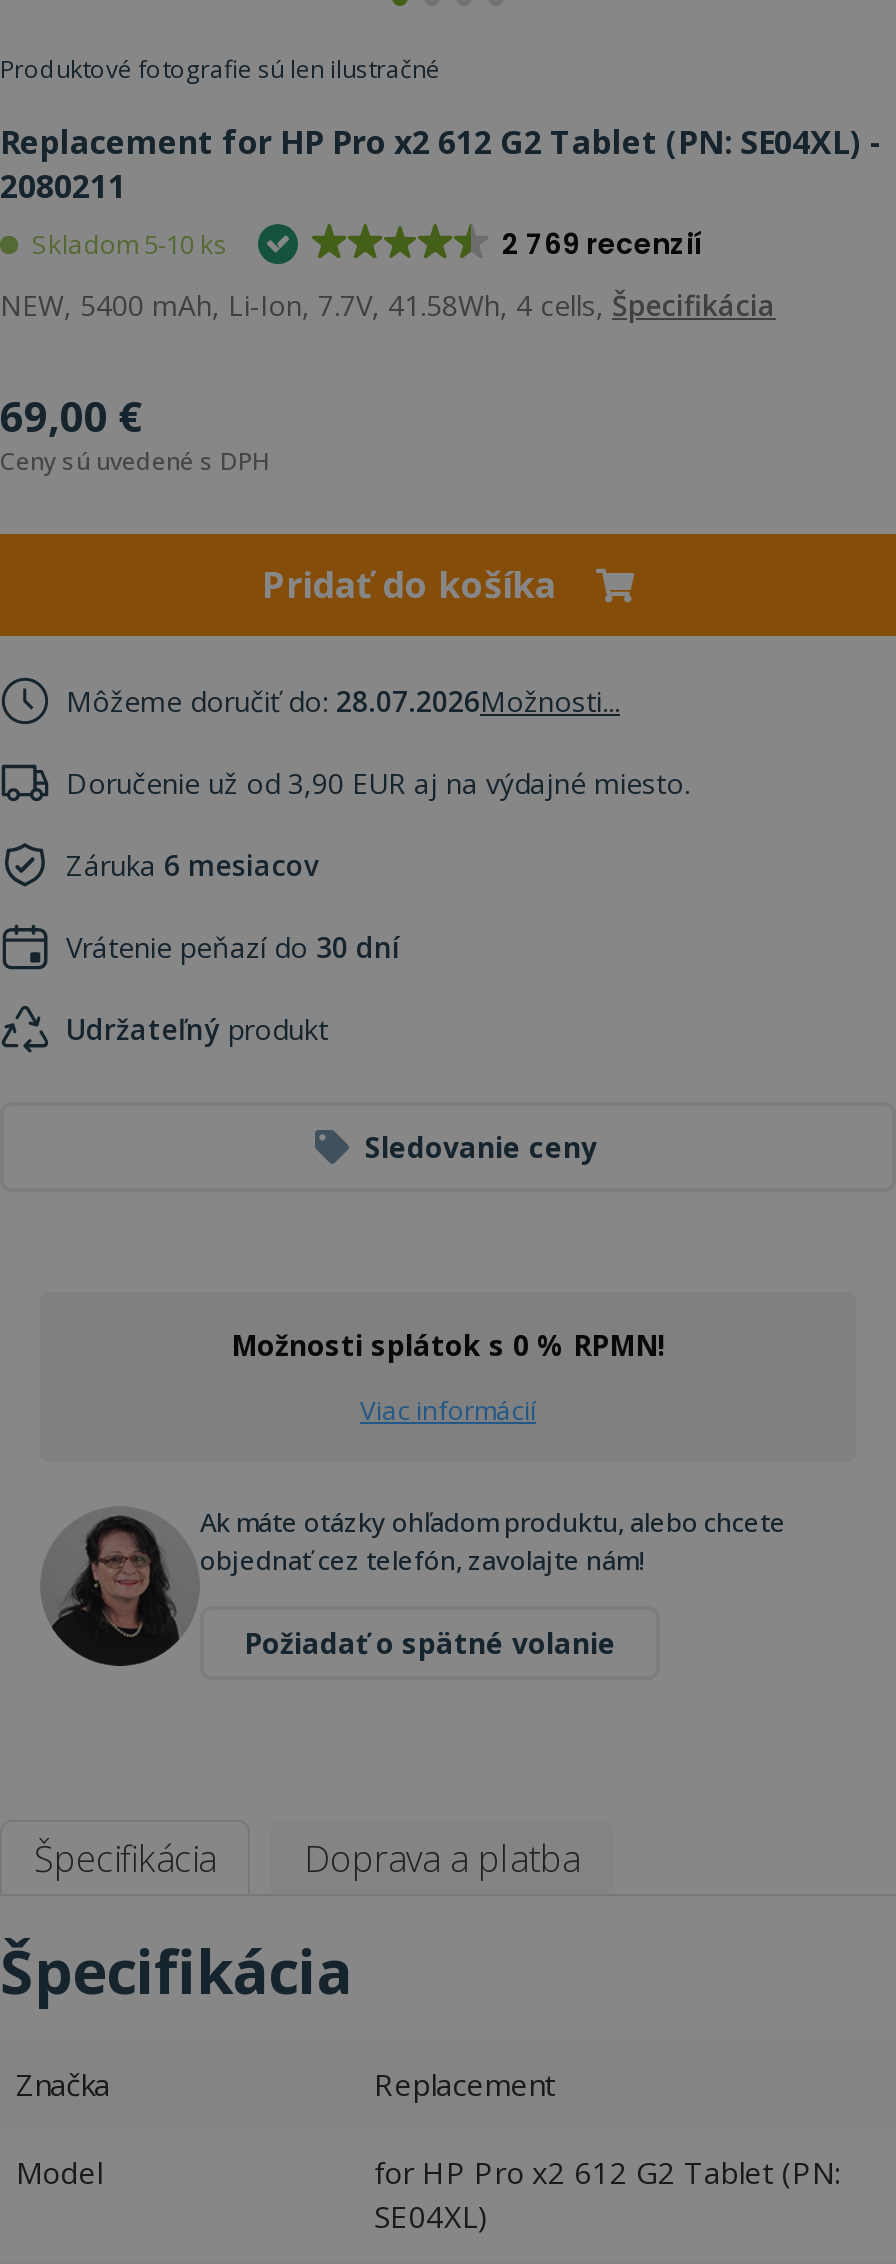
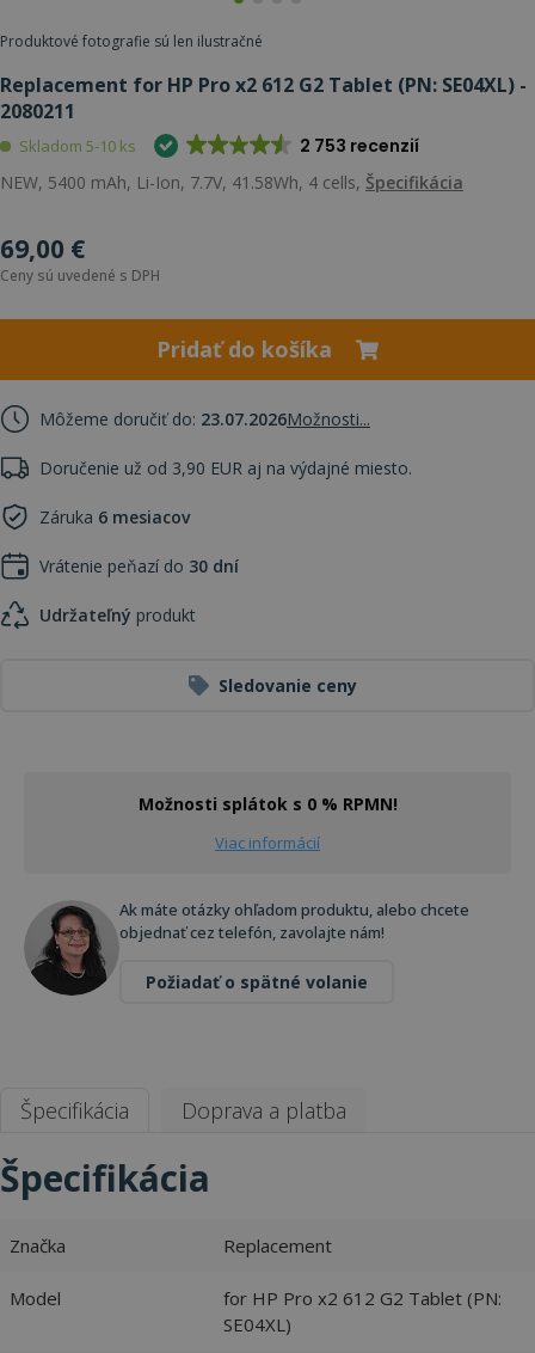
[502,224,702,264] 2 769 recenzií -> [300,134,419,158] 2 753 recenzií
[66,682,620,720] Môžeme doručiť do: 28.07.2026Možnosti... -> [39,407,370,430] Môžeme doručiť do: 23.07.2026Možnosti...

